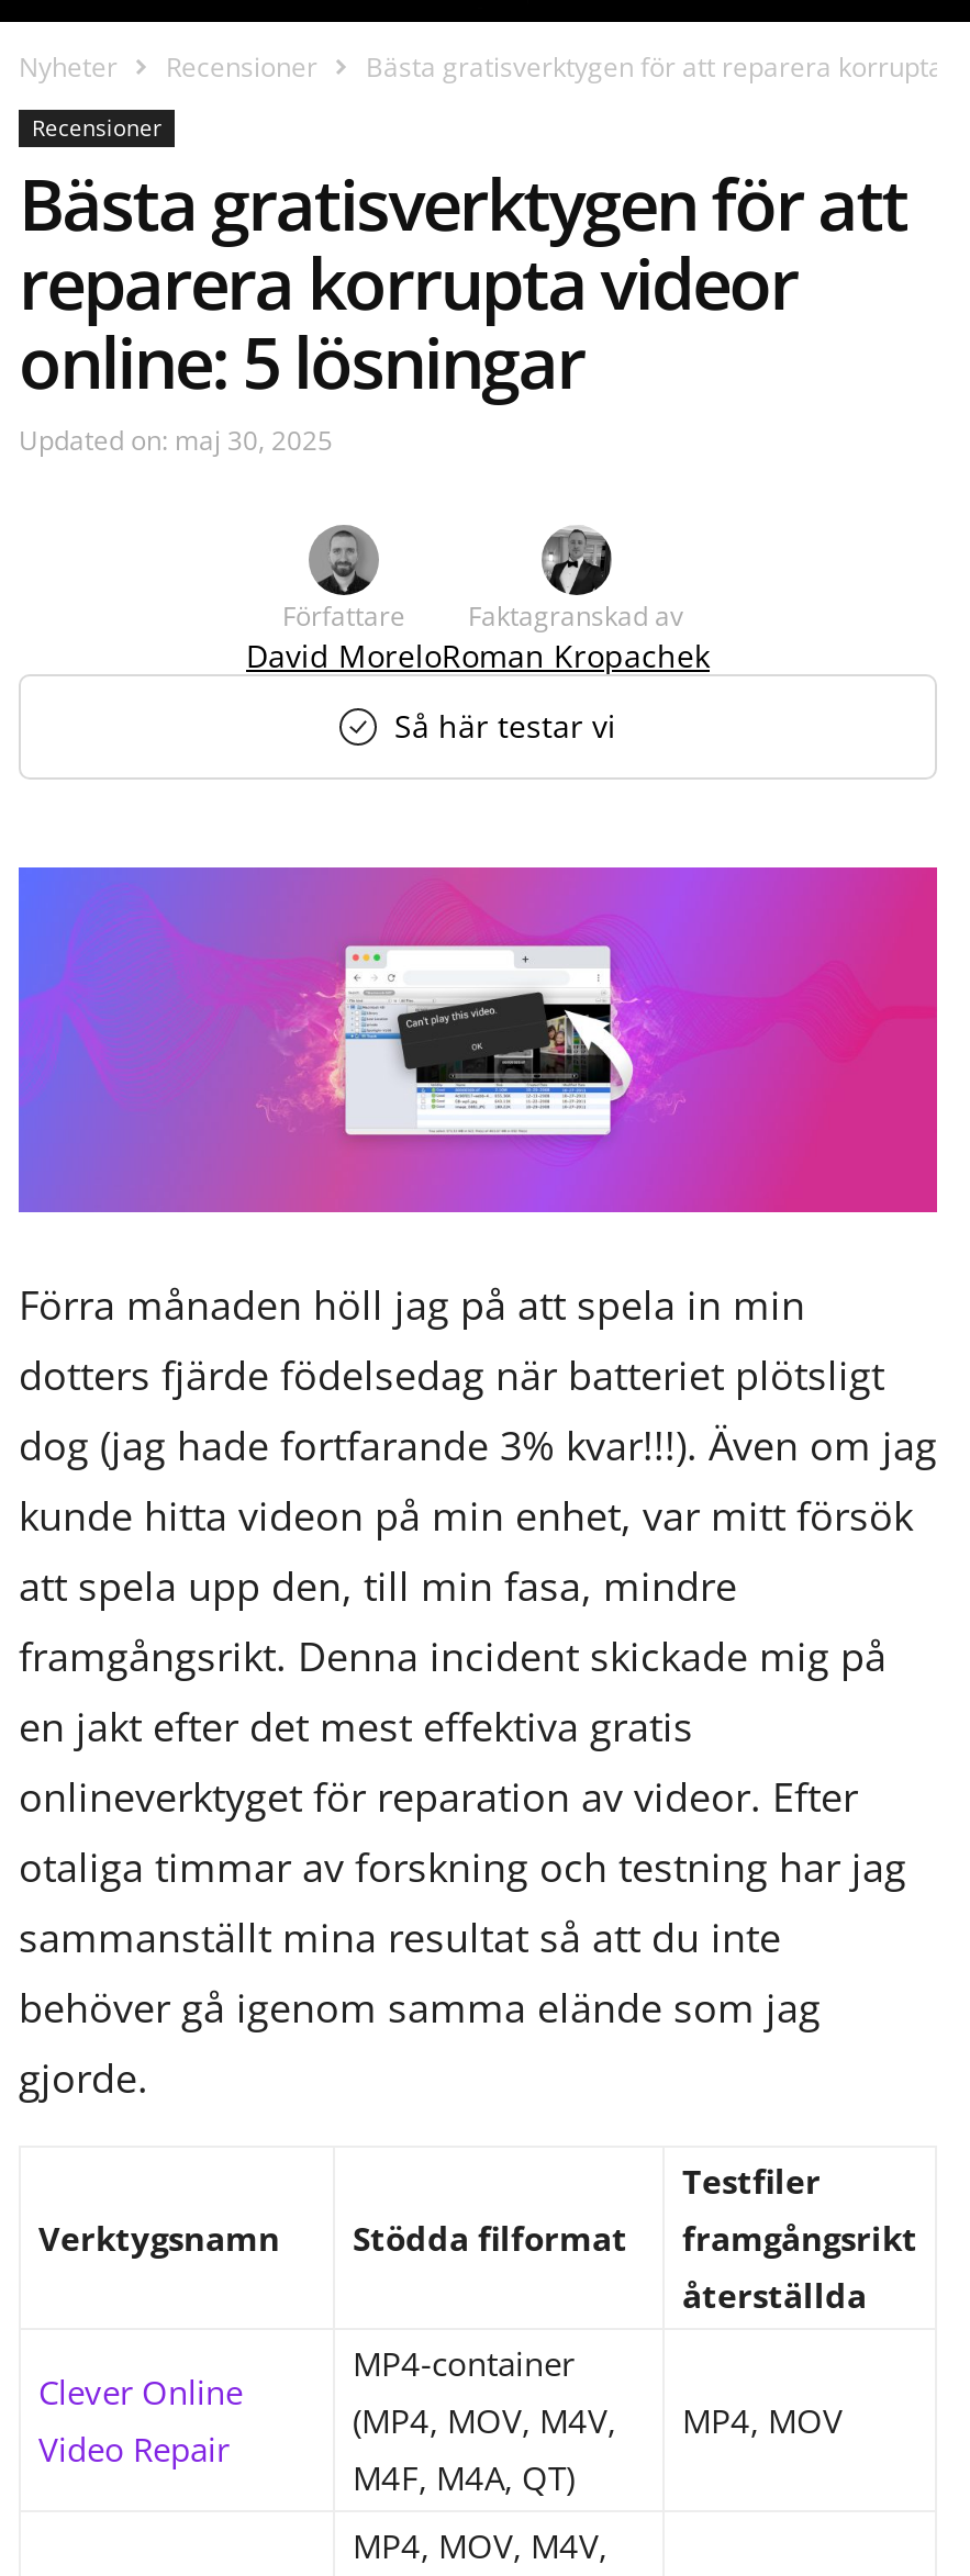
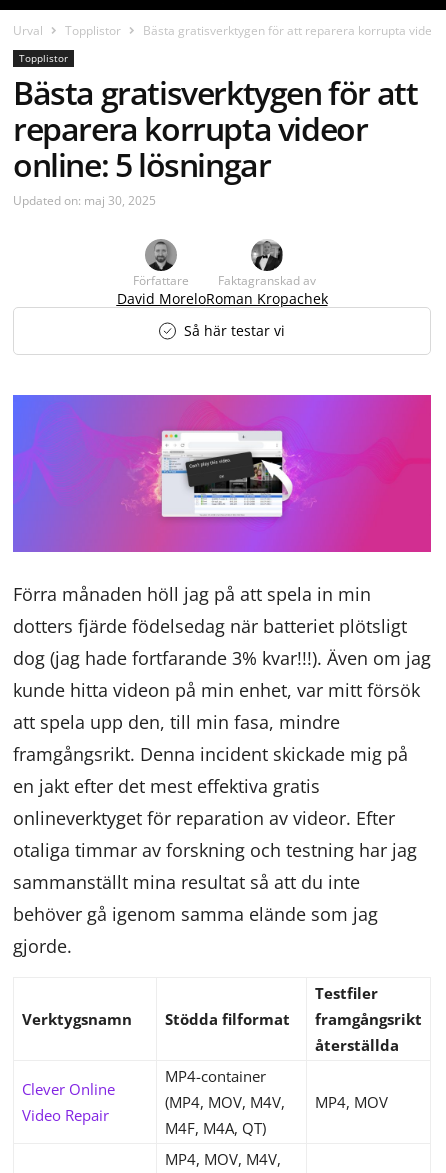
[19,48,317,86] Nyheter | Recensioner -> [13,22,121,39] Urval | Topplistor
[32,112,161,143] Recensioner -> [19,51,68,65] Topplistor

